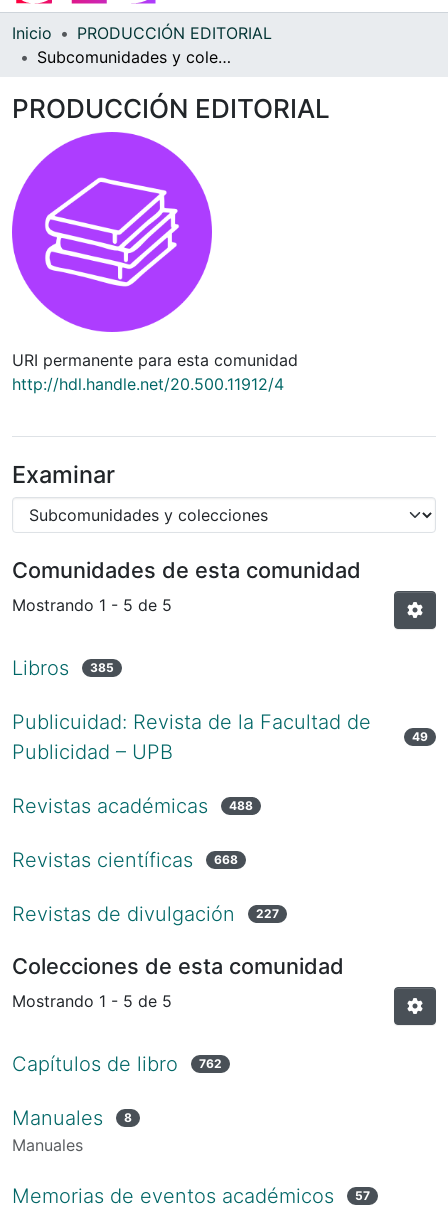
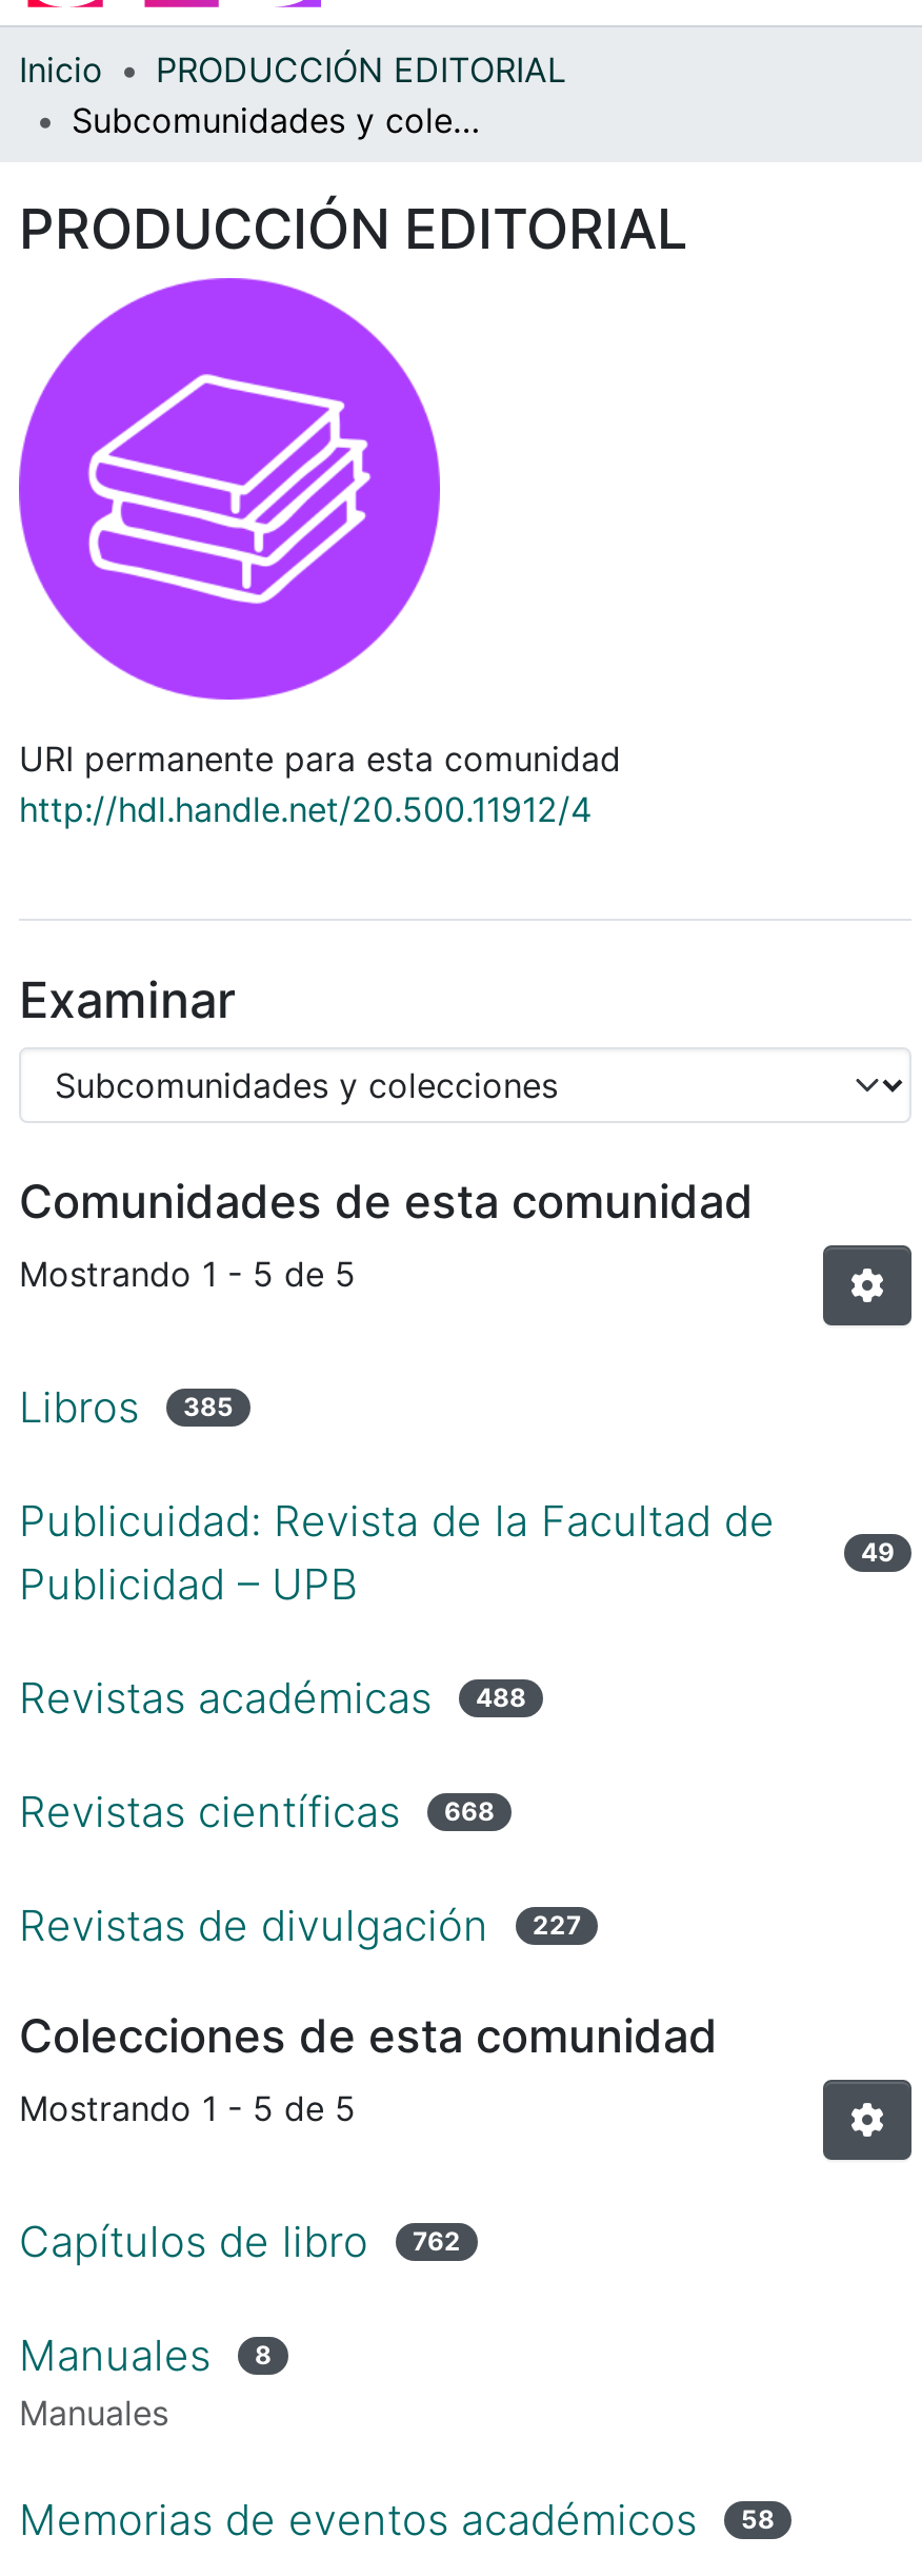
[12,1184,370,1208] Memorias de eventos académicos 57 -> [19,2495,775,2545] Memorias de eventos académicos 58

